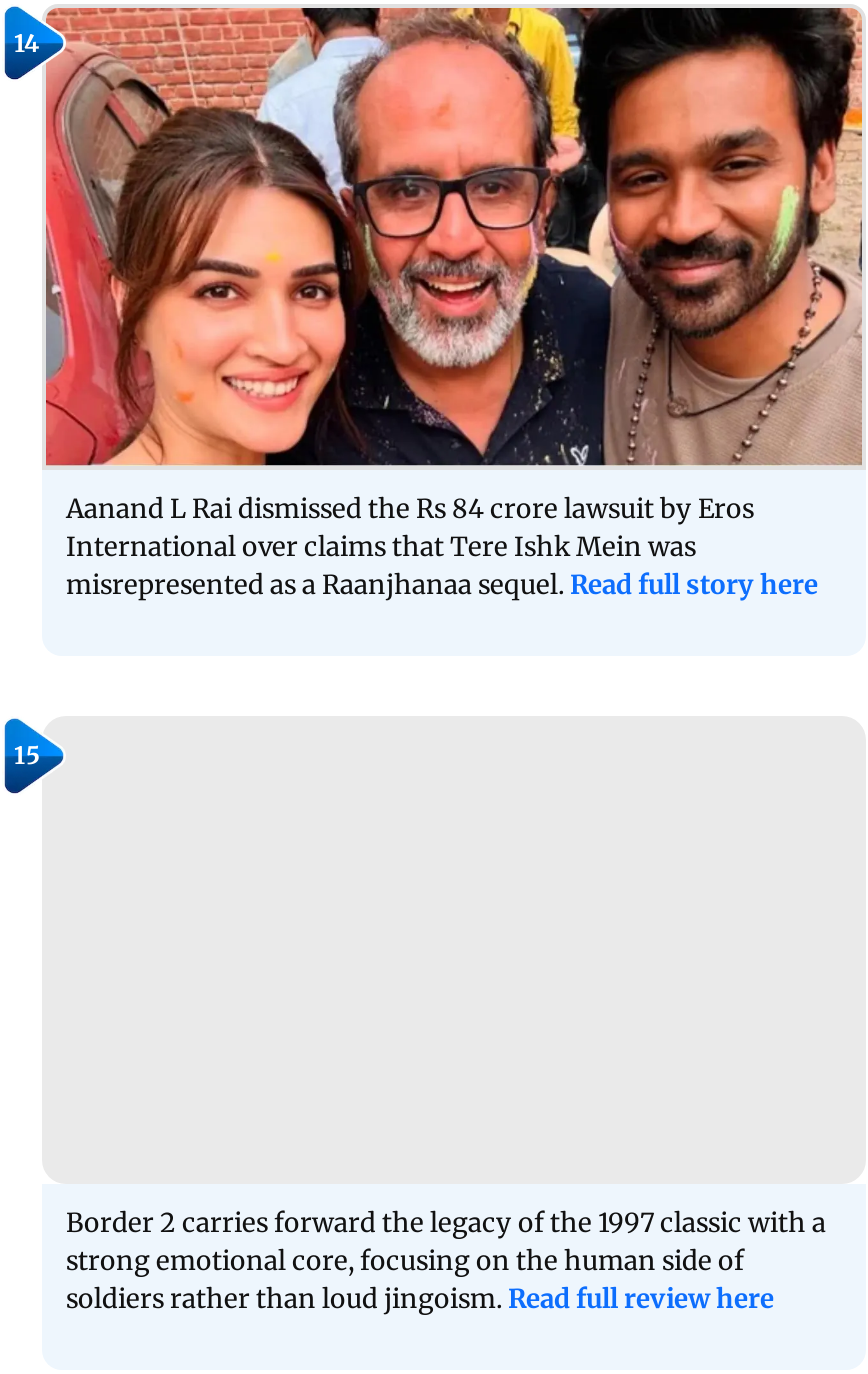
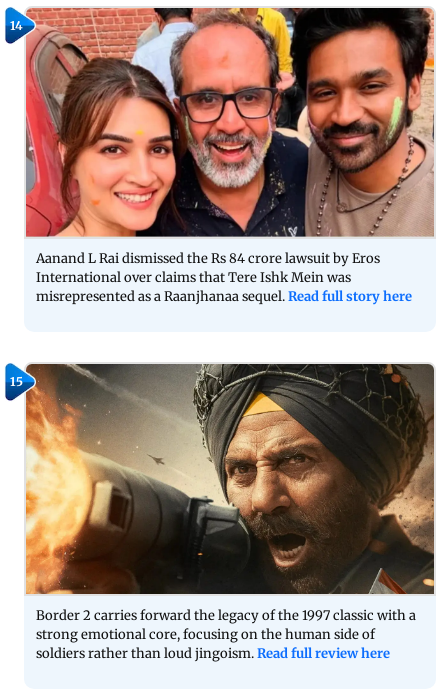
none -> [25,363,435,595] [image]

